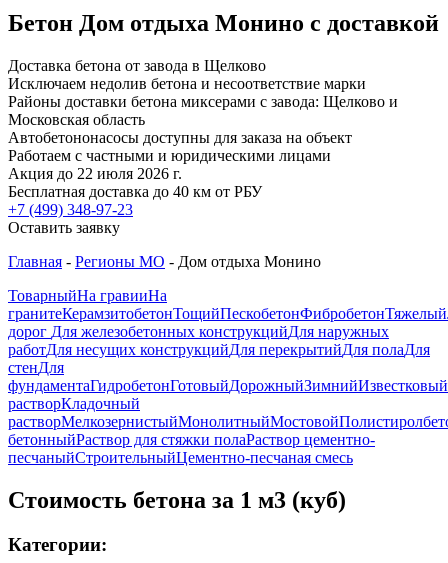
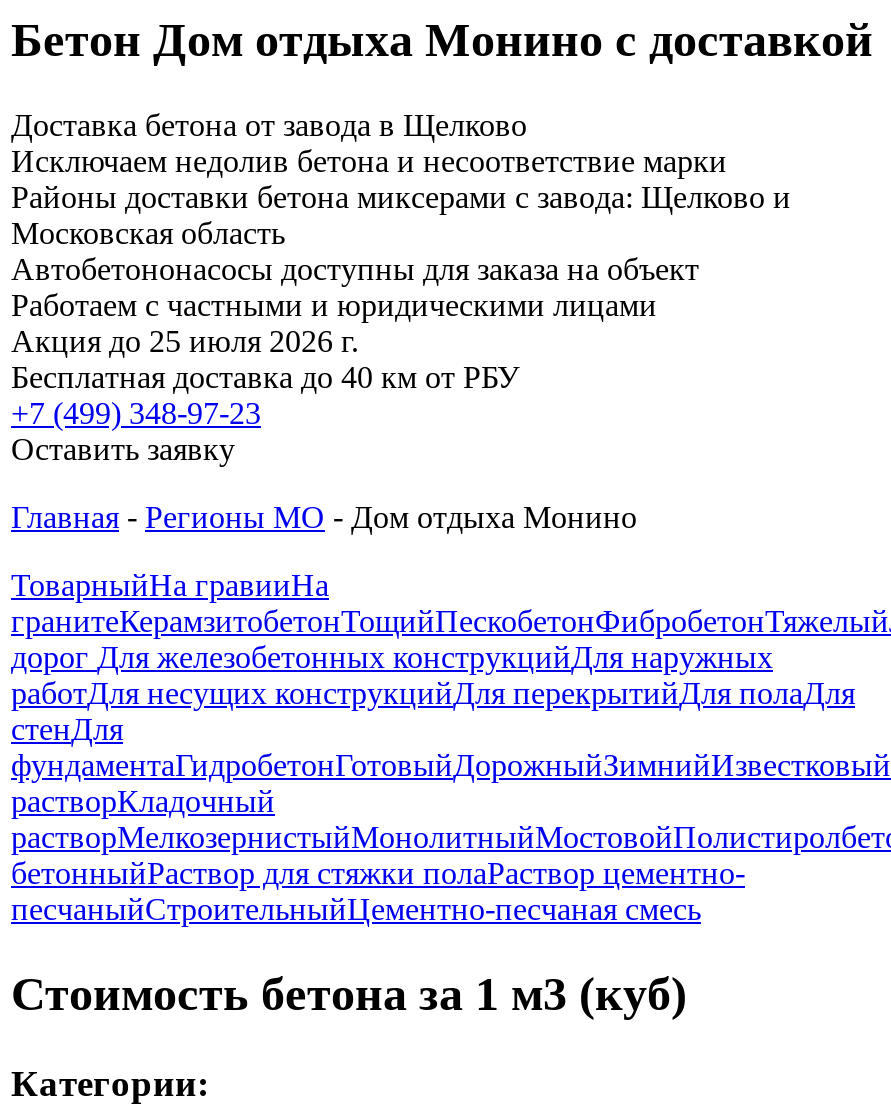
[8,165,182,182] Акция до 22 июля 2026 г. -> [11,324,359,358] Акция до 25 июля 2026 г.

